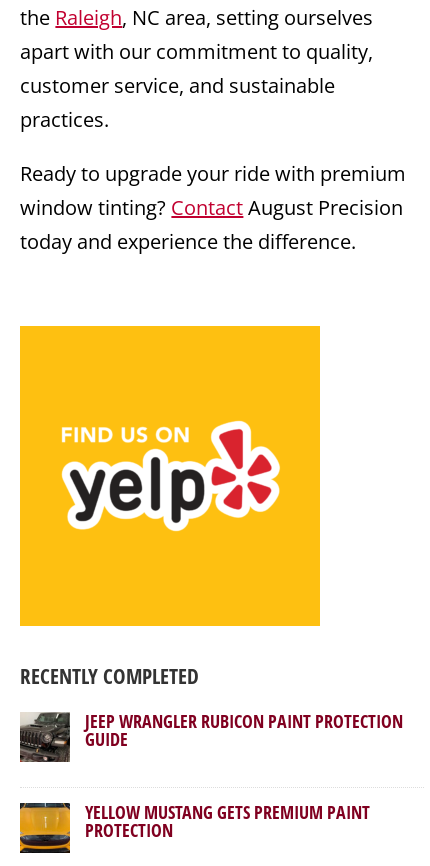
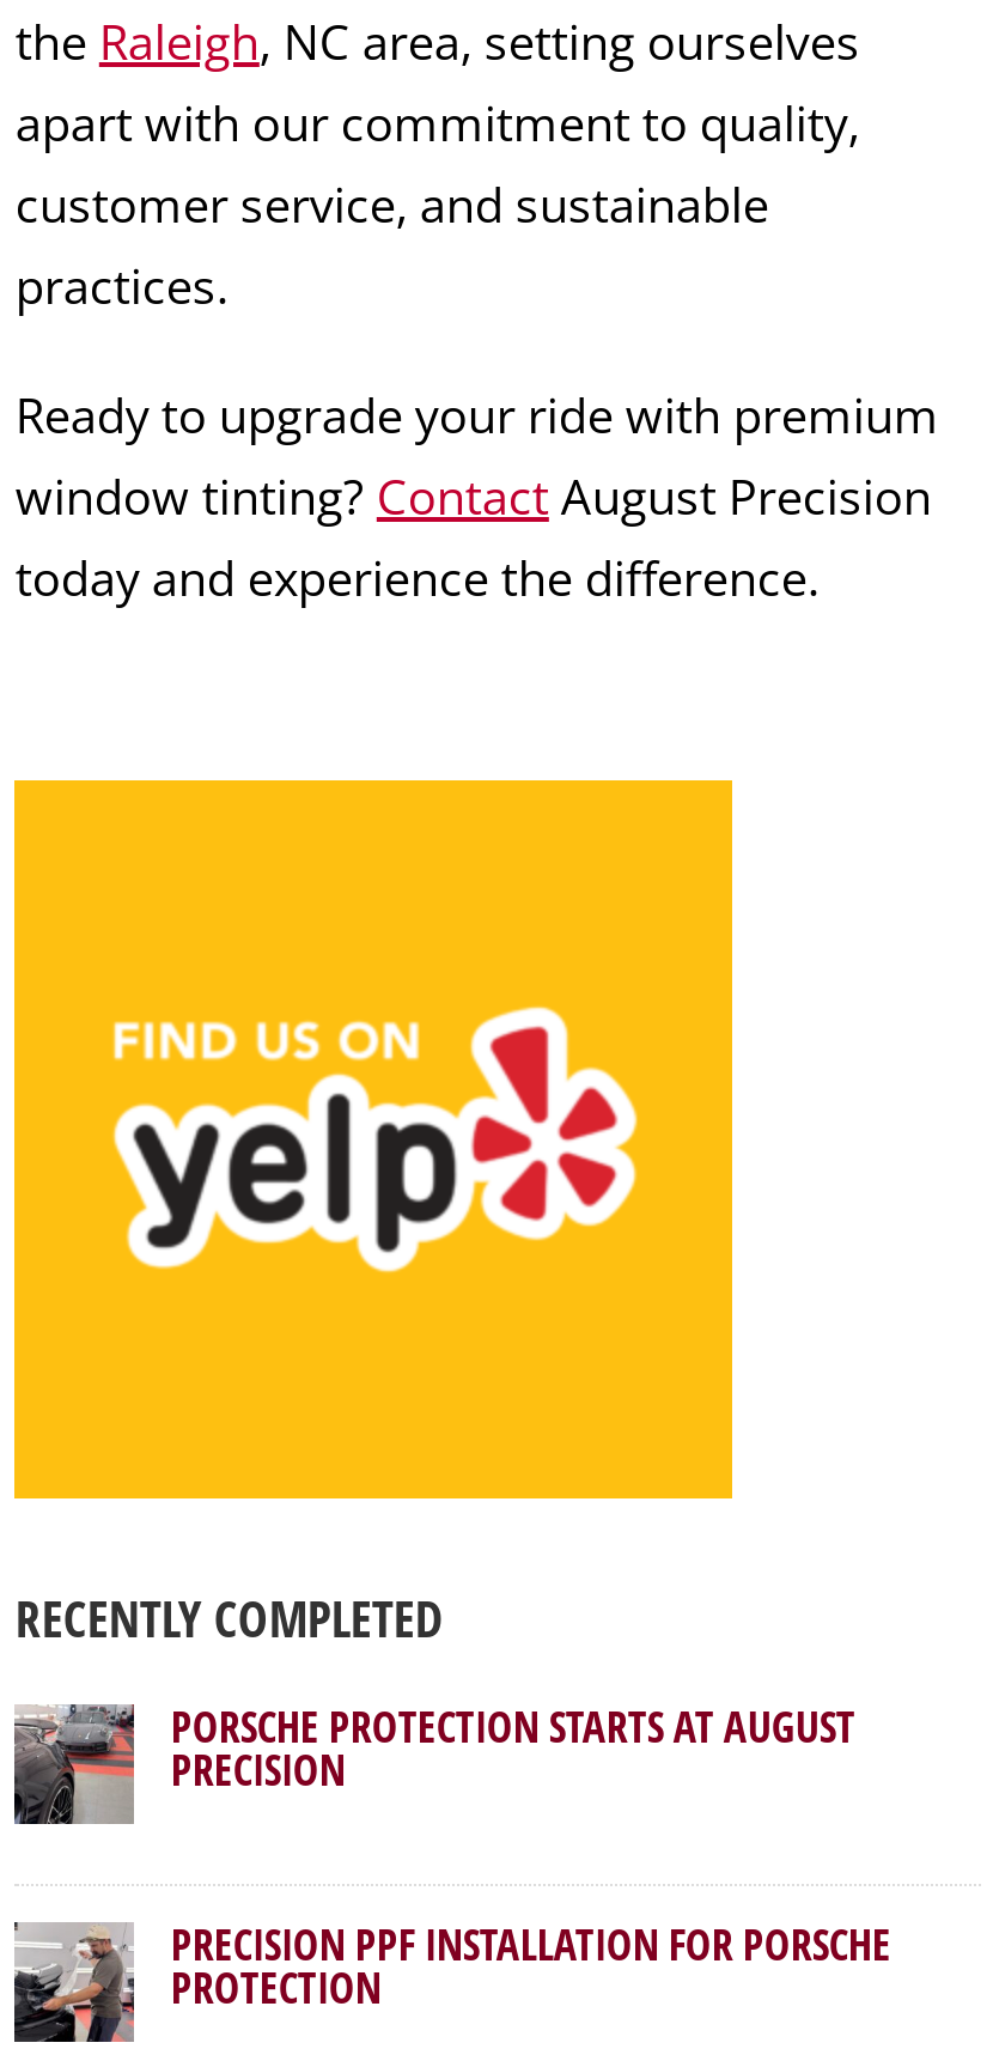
[20,709,403,762] [image] | JEEP WRANGLER RUBICON PAINT PROTECTION | GUIDE -> [14,1697,855,1824] [image] | PORSCHE PROTECTION STARTS AT AUGUST | PRECISION
[19,800,370,854] [image] | YELLOW MUSTANG GETS PREMIUM PAINT -> [12,1915,891,2044] [image] | PRECISION PPF INSTALLATION FOR PORSCHE

